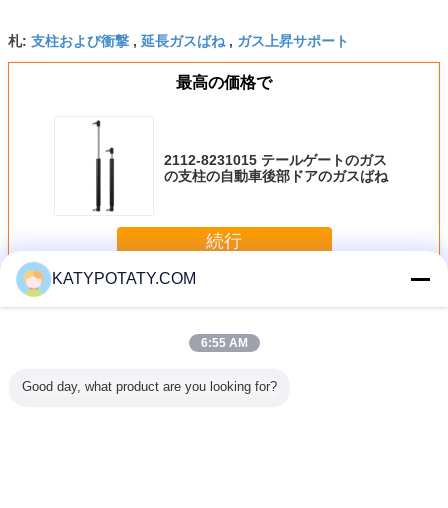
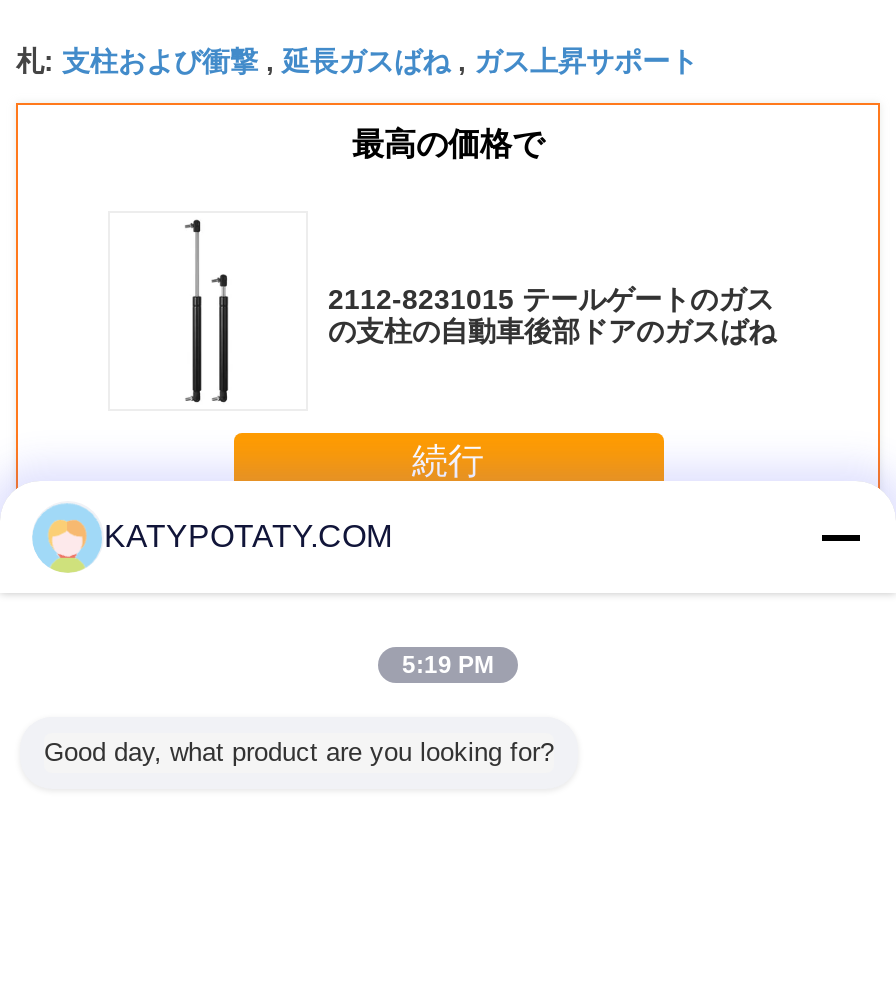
[200,336,247,350] 6:55 AM -> [402,651,494,679] 5:19 PM

